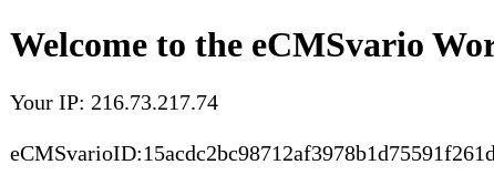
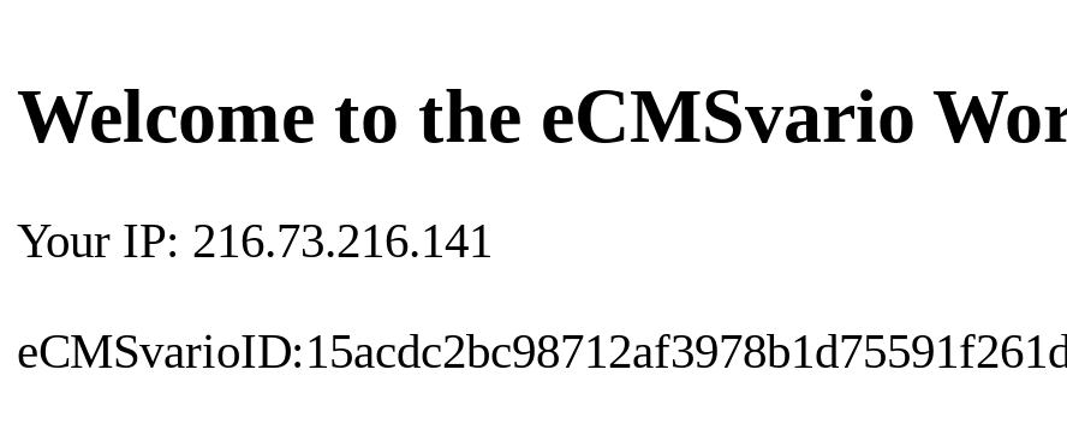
[10,90,218,114] Your IP: 216.73.217.74 -> [17,214,493,267] Your IP: 216.73.216.141

